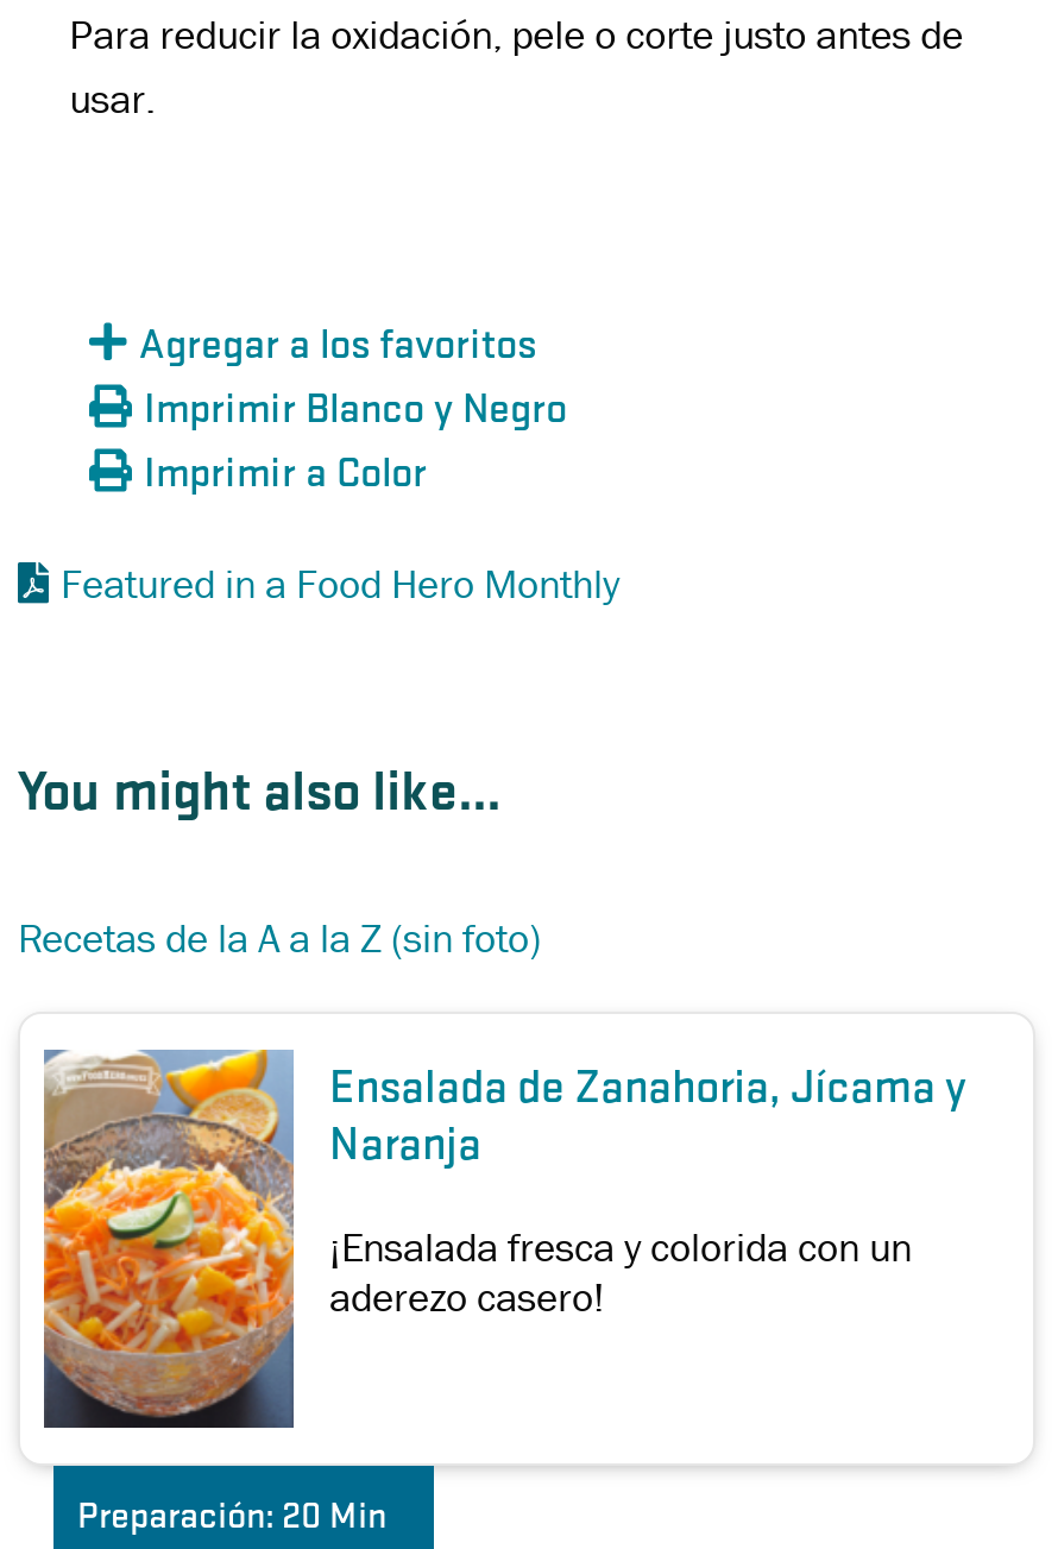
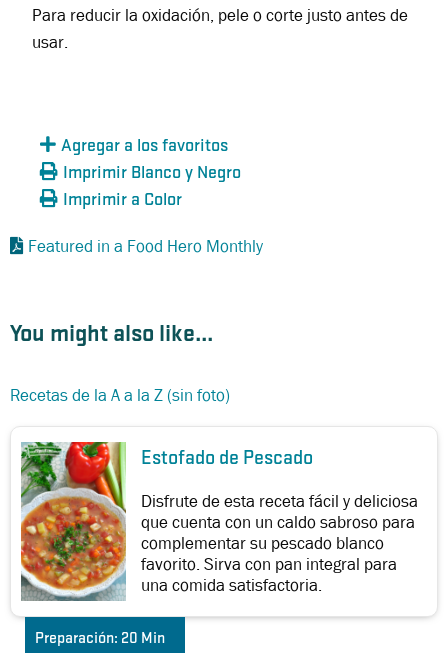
[42,1047,966,1428] [image] | Ensalada de Zanahoria, Jícama y | Naranja -> [21,441,313,601] [image] | Estofado de Pescado
[329,1224,912,1324] ¡Ensalada fresca y colorida con un | aderezo casero! -> [141,491,418,596] Disfrute de esta receta fácil y deliciosa | que cuenta con un caldo sabroso para | complementar su pescado blanco | favorito. Sirva con pan integral para | una comida satisfactoria.

